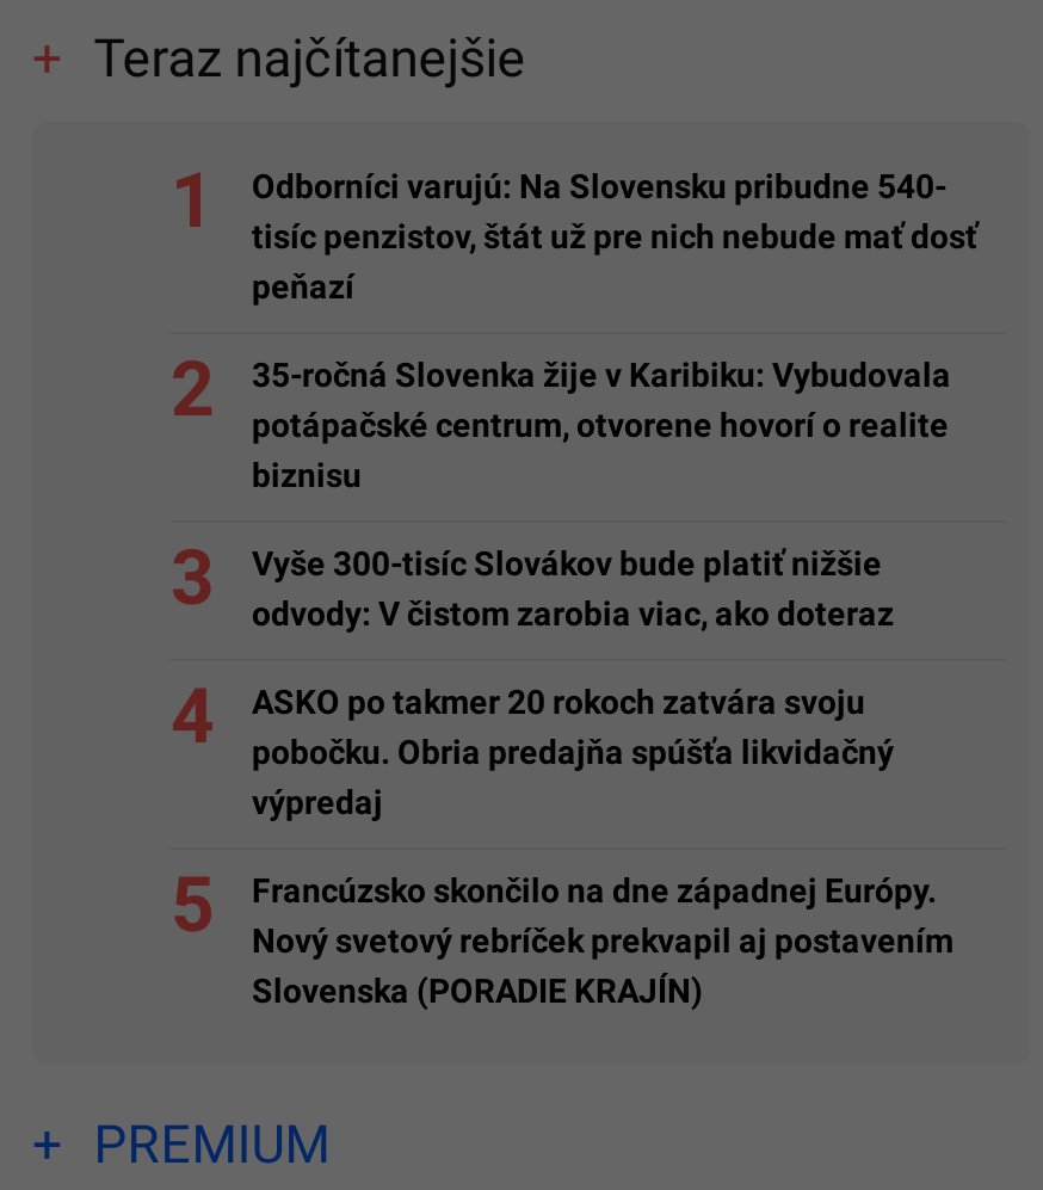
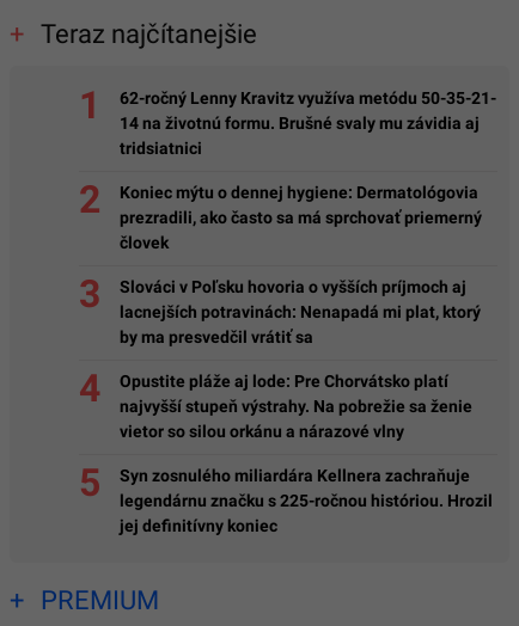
[252,167,977,306] Odborníci varujú: Na Slovensku pribudne 540- | tisíc penzistov, štát už pre nich nebude mať dosť | peňazí -> [120,89,496,158] 62-ročný Lenny Kravitz využíva metódu 50-35-21- | 14 na životnú formu. Brušné svaly mu závidia aj | tridsiatnici
[252,356,951,494] 35-ročná Slovenka žije v Karibiku: Vybudovala | potápačské centrum, otvorene hovorí o realite | biznisu -> [120,183,482,252] Koniec mýtu o dennej hygiene: Dermatológovia | prezradili, ako často sa má sprchovať priemerný | človek
[252,545,894,633] Vyše 300-tisíc Slovákov bude platiť nižšie | odvody: V čistom zarobia viac, ako doteraz -> [120,277,481,347] Slováci v Poľsku hovoria o vyšších príjmoch aj | lacnejších potravinách: Nenapadá mi plat, ktorý | by ma presvedčil vrátiť sa
[252,683,894,821] ASKO po takmer 20 rokoch zatvára svoju | pobočku. Obria predajňa spúšťa likvidačný | výpredaj -> [120,372,472,441] Opustite pláže aj lode: Pre Chorvátsko platí | najvyšší stupeň výstrahy. Na pobrežie sa ženie | vietor so silou orkánu a nárazové vlny
[252,872,953,1010] Francúzsko skončilo na dne západnej Európy. | Nový svetový rebríček prekvapil aj postavením | Slovenska (PORADIE KRAJÍN) -> [120,466,493,535] Syn zosnulého miliardára Kellnera zachraňuje | legendárnu značku s 225-ročnou históriou. Hrozil | jej definitívny koniec

